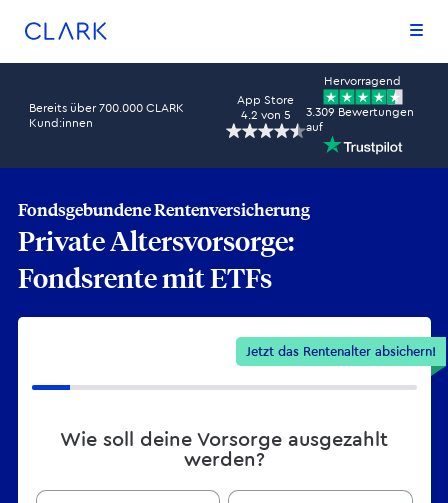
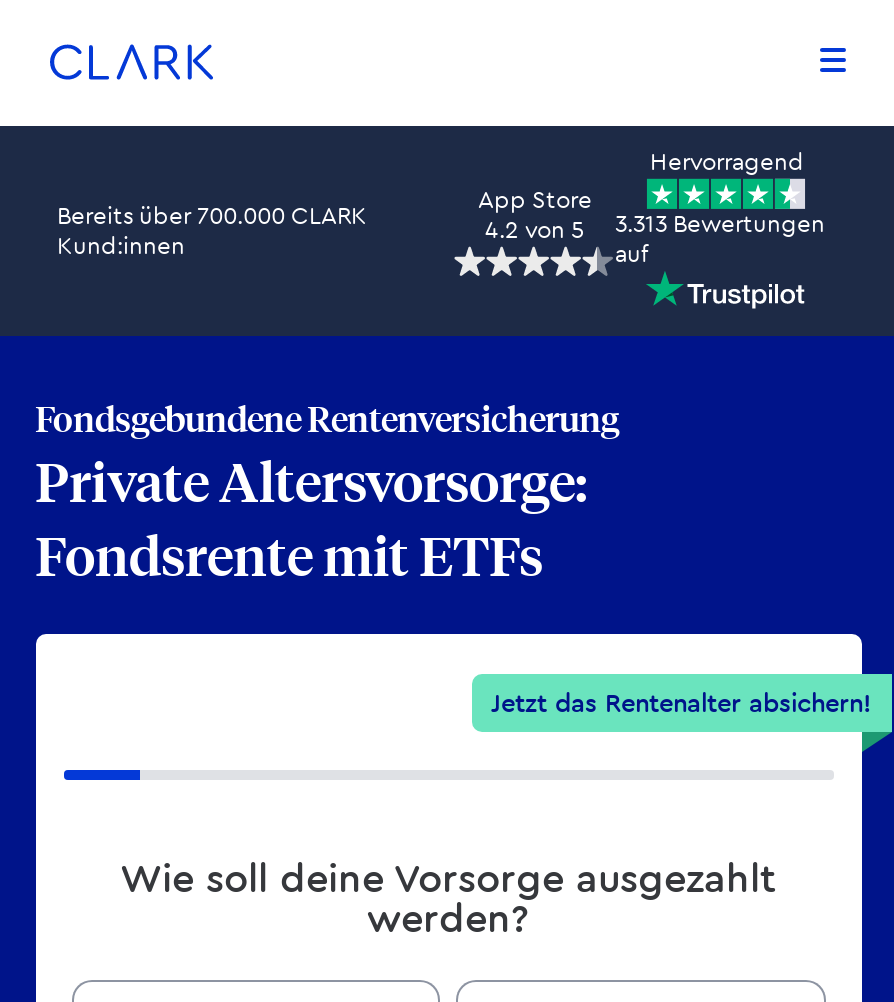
[241,105,414,120] 4.2 von 5 3.309 Bewertungen -> [485,211,825,241] 4.2 von 5 3.313 Bewertungen

